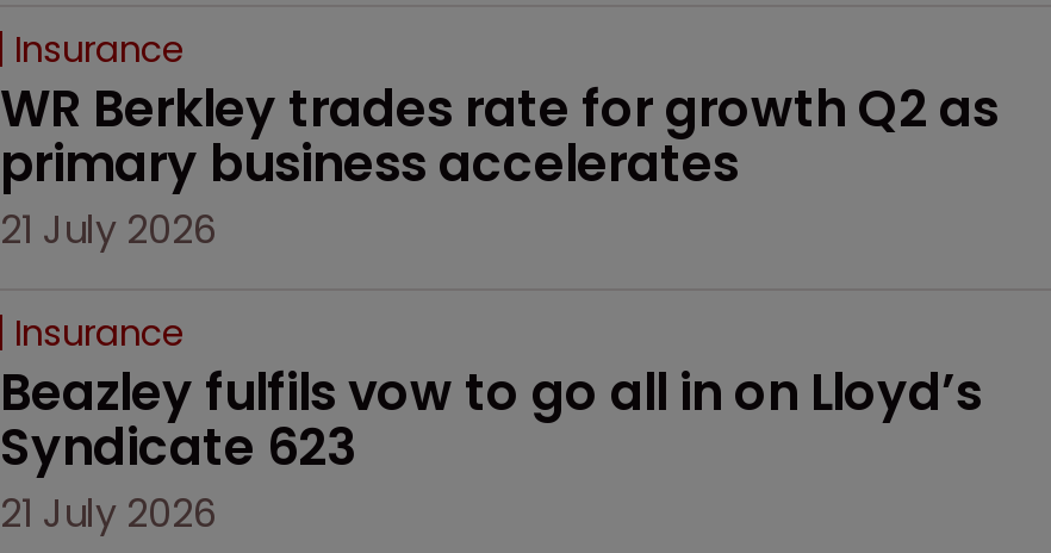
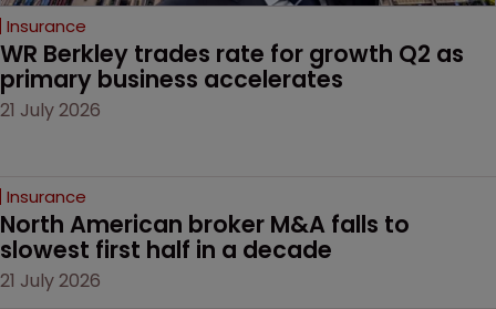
[0,358,994,482] Beazley fulfils vow to go all in on Lloyd’s | Syndicate 623 -> [0,209,415,266] North American broker M&A falls to | slowest first half in a decade

